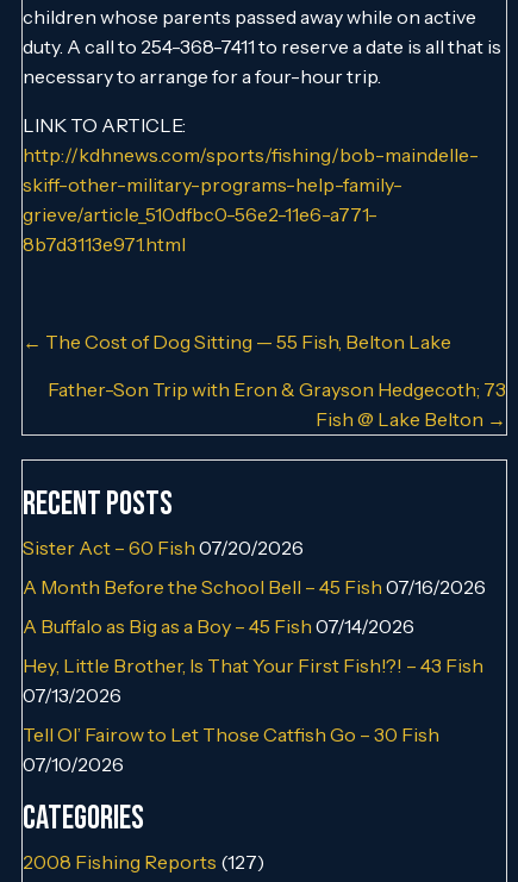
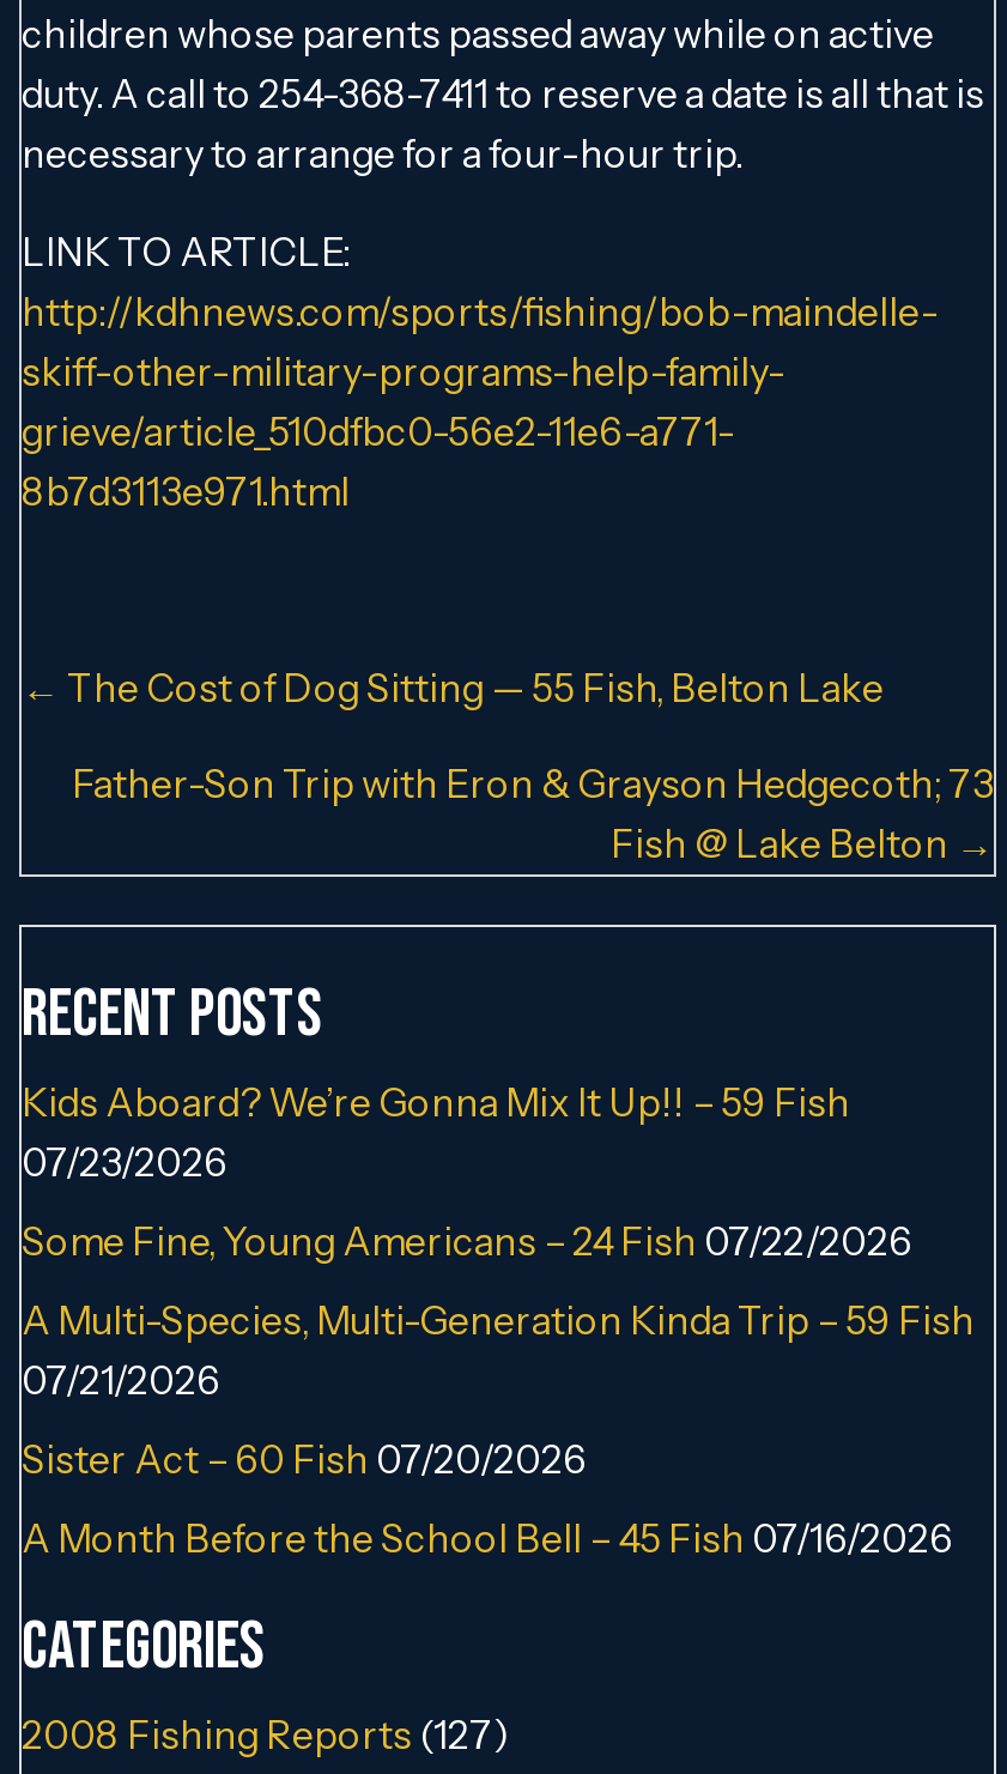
none -> [22,1078,975,1404] Kids Aboard? We’re Gonna Mix It Up!! – 59 Fish | 07/23/2026 | Some Fine, Young Americans – 24 Fish 07/22/2026 | A Multi-Species, Multi-Generation Kinda Trip – 59 Fish | 07/21/2026
moved [23,536,486,599] -> [22,1435,953,1562]: Sister Act – 60 Fish 07/20/2026 | A Month Before the School Bell – 45 Fish 07/16/2026
[23,614,483,776] A Buffalo as Big as a Boy – 45 Fish 07/14/2026 | Hey, Little Brother, Is That Your First Fish!?! – 43 Fish | 07/13/2026 | Tell Ol’ Fairow to Let Those Catfish Go – 30 Fish | 07/10/2026 -> none

